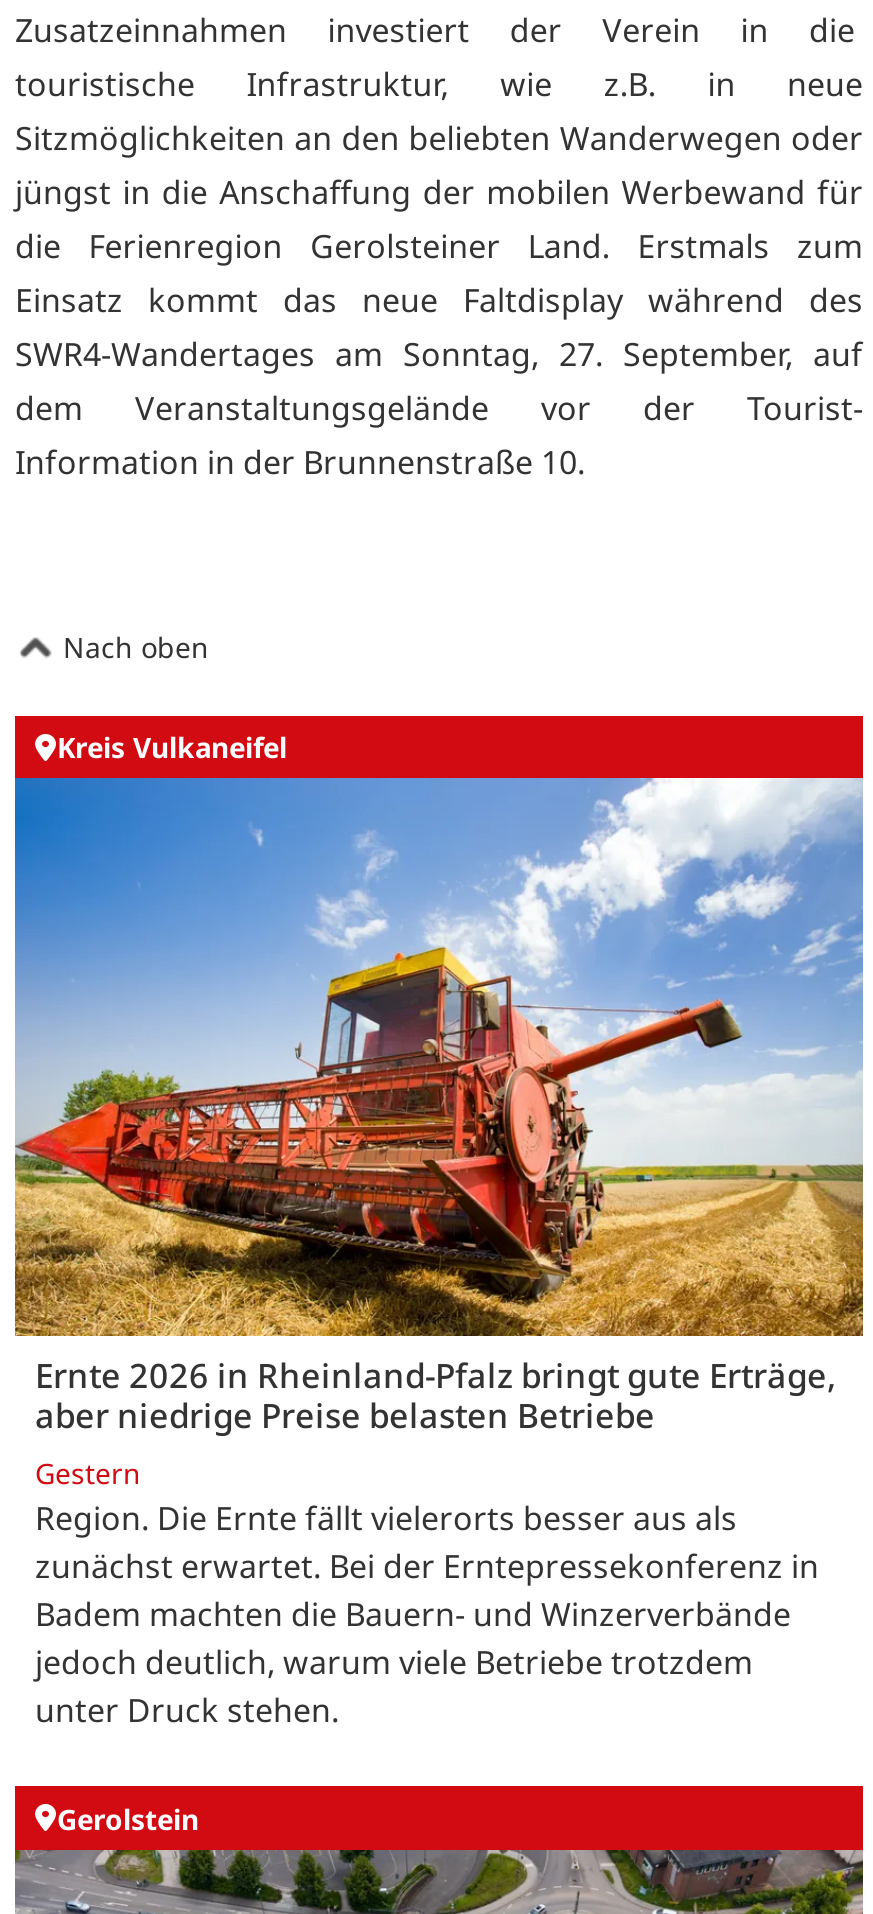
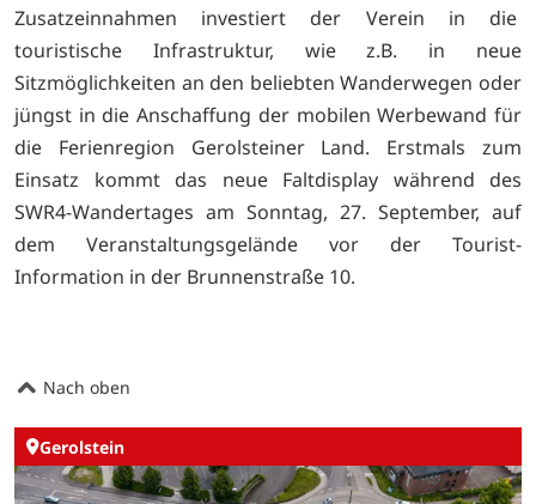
[57,728,287,766] Kreis Vulkaneifel -> none
[13,776,863,1732] [image] | Ernte 2026 in Rheinland-Pfalz bringt gute Erträge, | aber niedrige Preise belasten Betriebe | Gestern | Region. Die Ernte fällt vielerorts besser aus als | zunächst erwartet. Bei der Erntepressekonferenz in | Badem machten die Bauern- und Winzerverbände | jedoch deutlich, warum viele Betriebe trotzdem | unter Druck stehen. -> none

